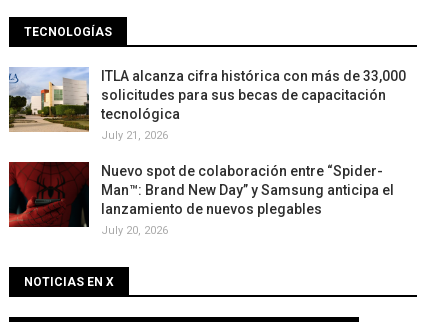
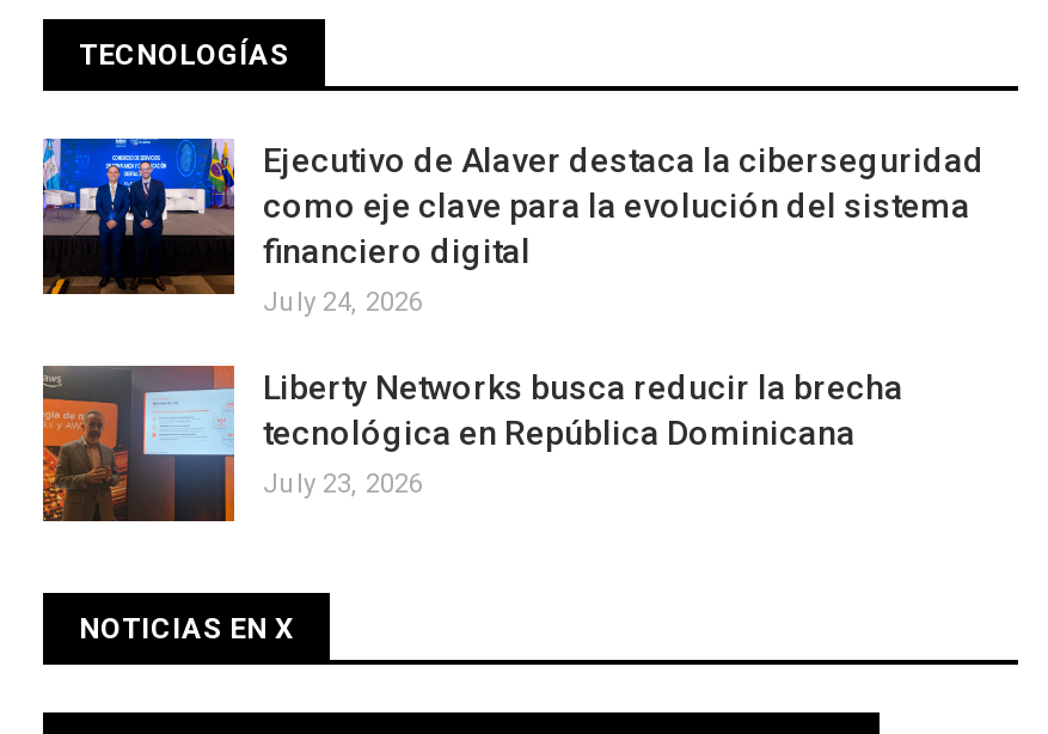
[8,67,406,142] [image] | ITLA alcanza cifra histórica con más de 33,000 | solicitudes para sus becas de capacitación | tecnológica | July 21, 2026 -> [43,136,985,318] [image] | Ejecutivo de Alaver destaca la ciberseguridad | como eje clave para la evolución del sistema | financiero digital | July 24, 2026
[8,161,394,237] [image] | Nuevo spot de colaboración entre “Spider- | Man™: Brand New Day” y Samsung anticipa el | lanzamiento de nuevos plegables | July 20, 2026 -> [41,363,903,521] [image] | Liberty Networks busca reducir la brecha | tecnológica en República Dominicana | July 23, 2026

